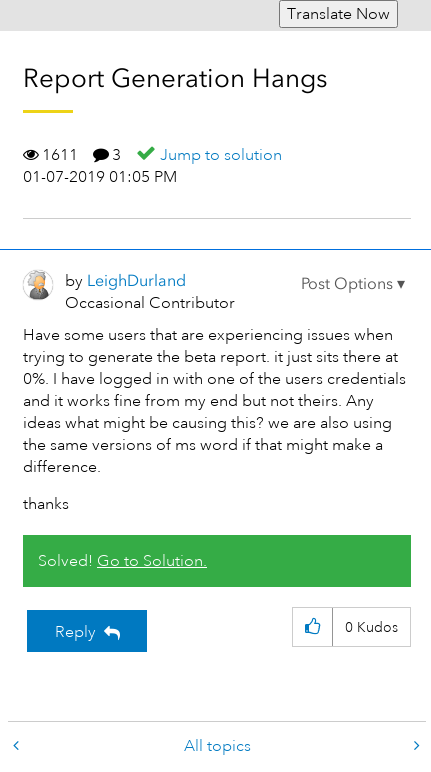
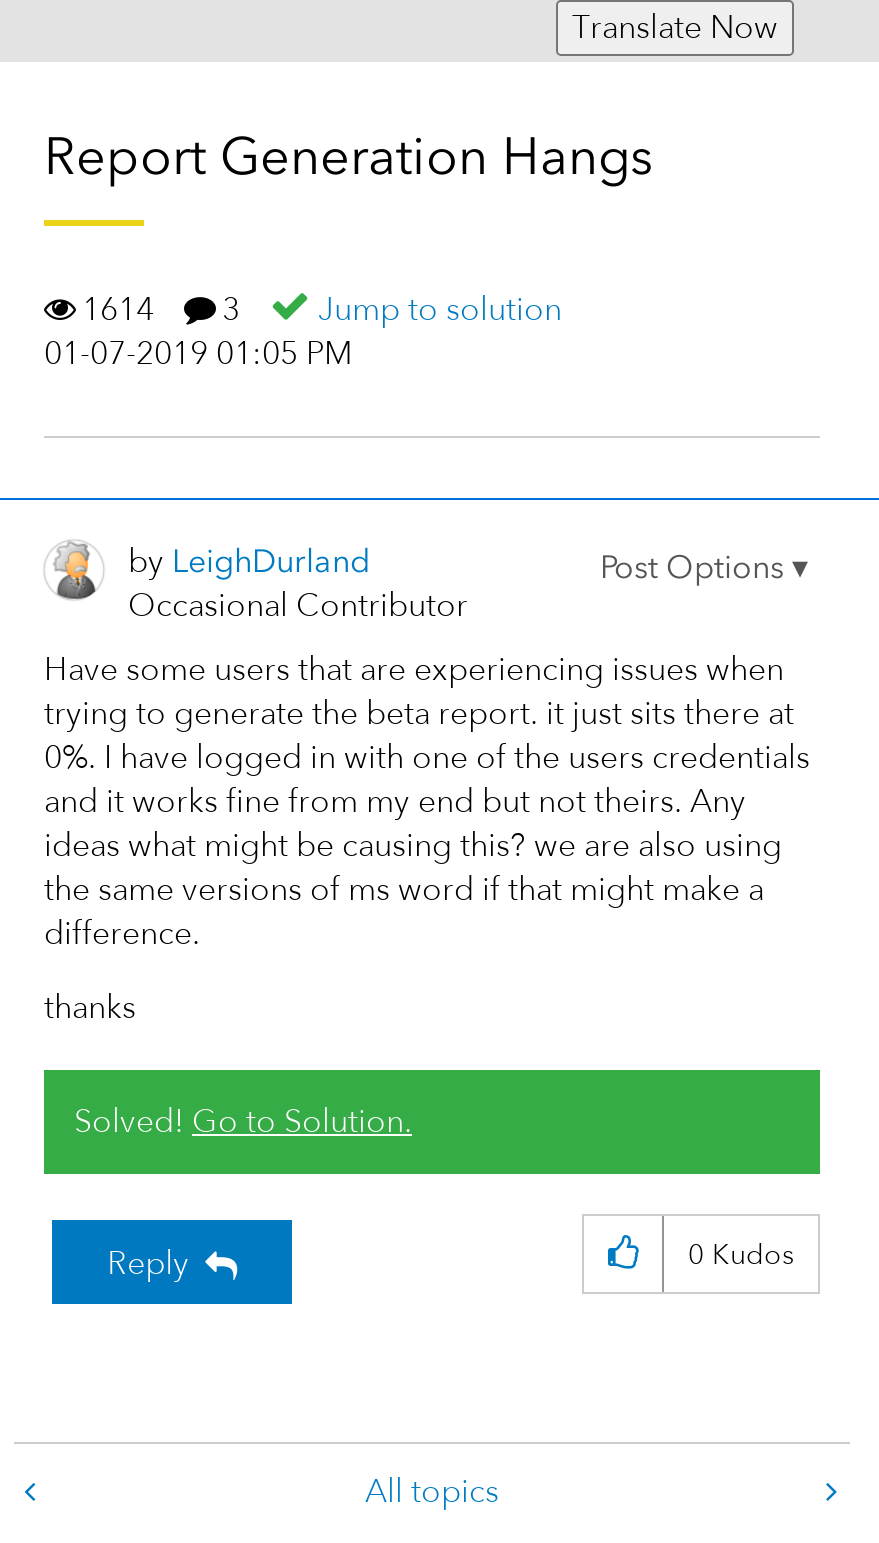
[42,145,282,165] 1611 3 Jump to solution -> [82,290,562,330] 1614 3 Jump to solution

